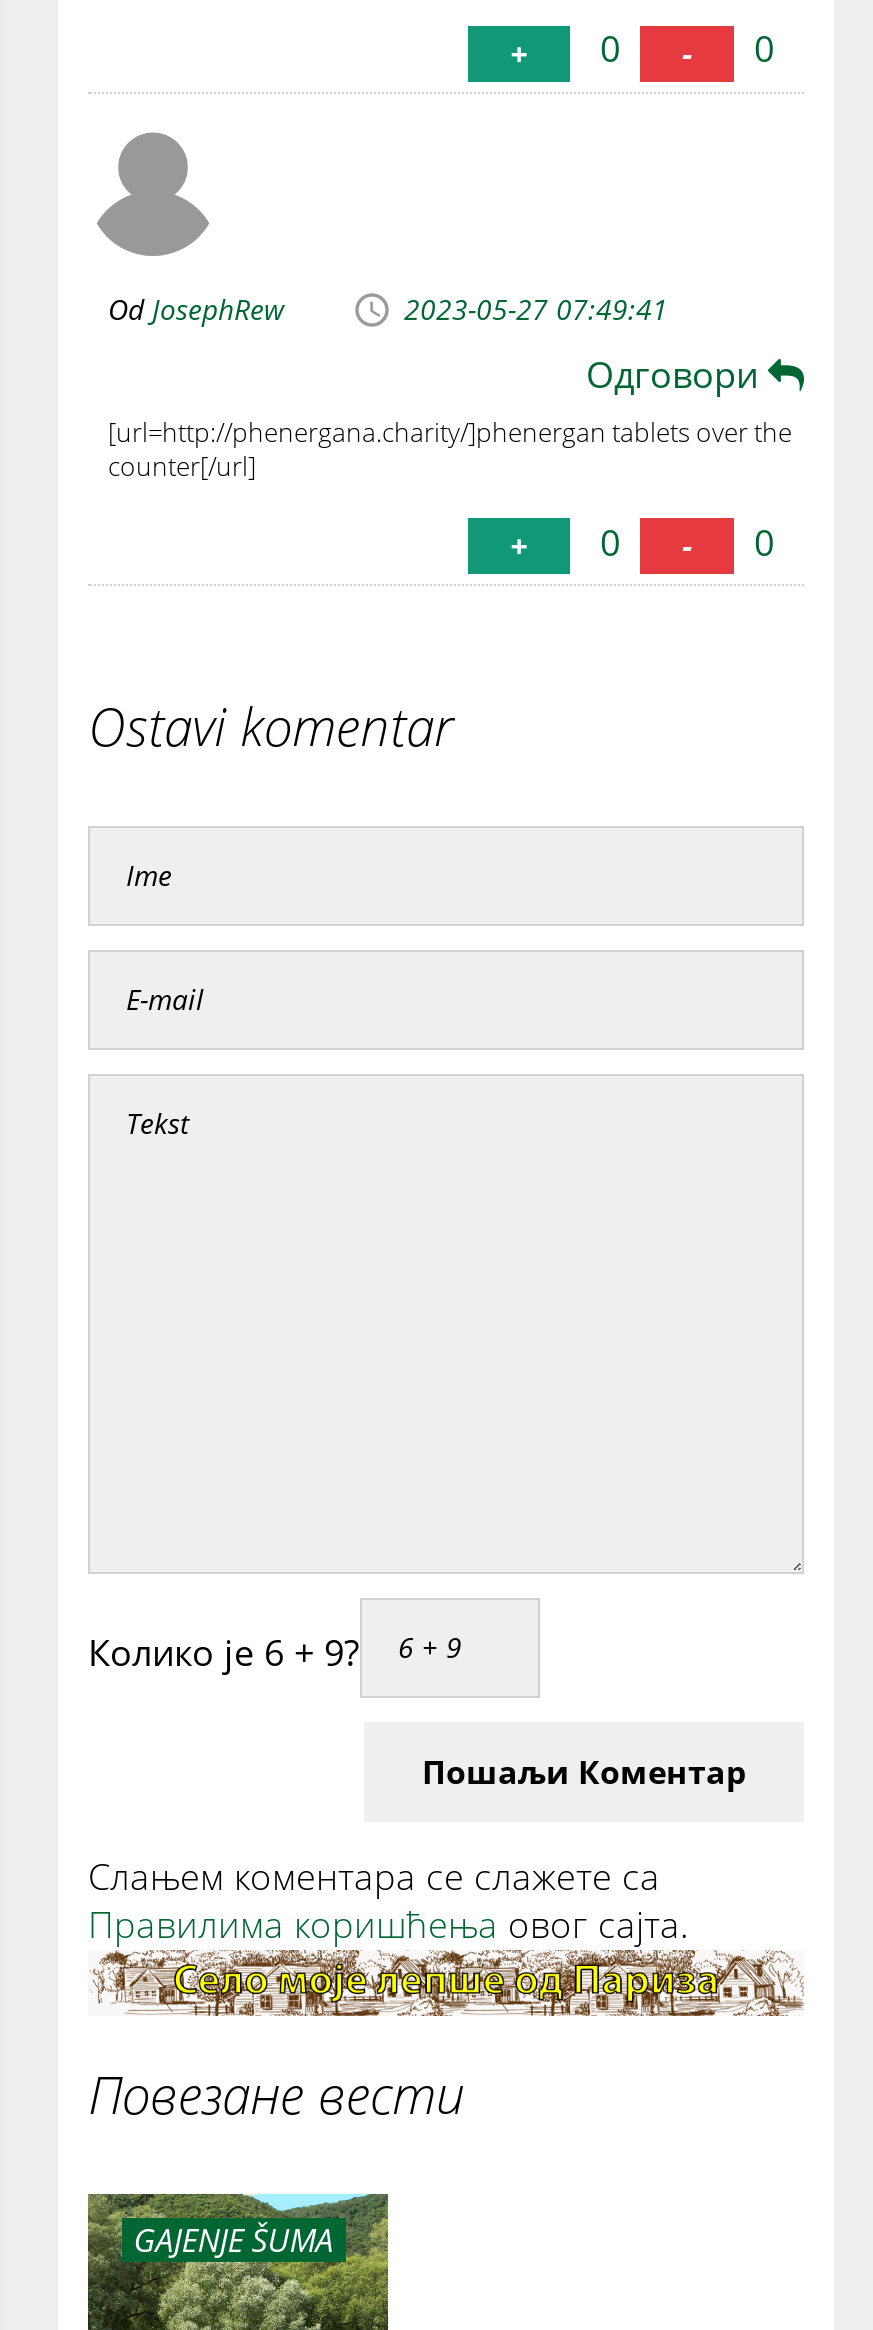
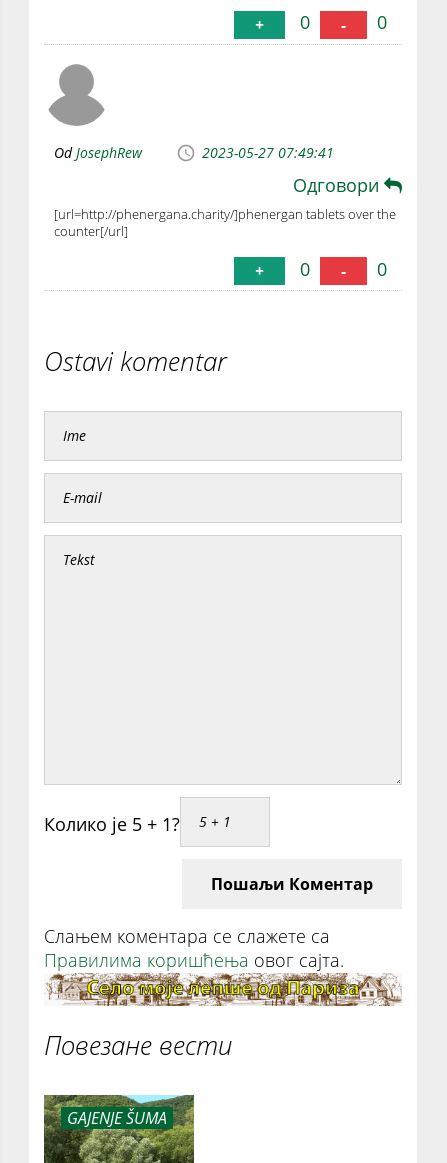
[88,1627,360,1675] Колико је 6 + 9? -> [44,812,180,836] Колико је 5 + 1?

